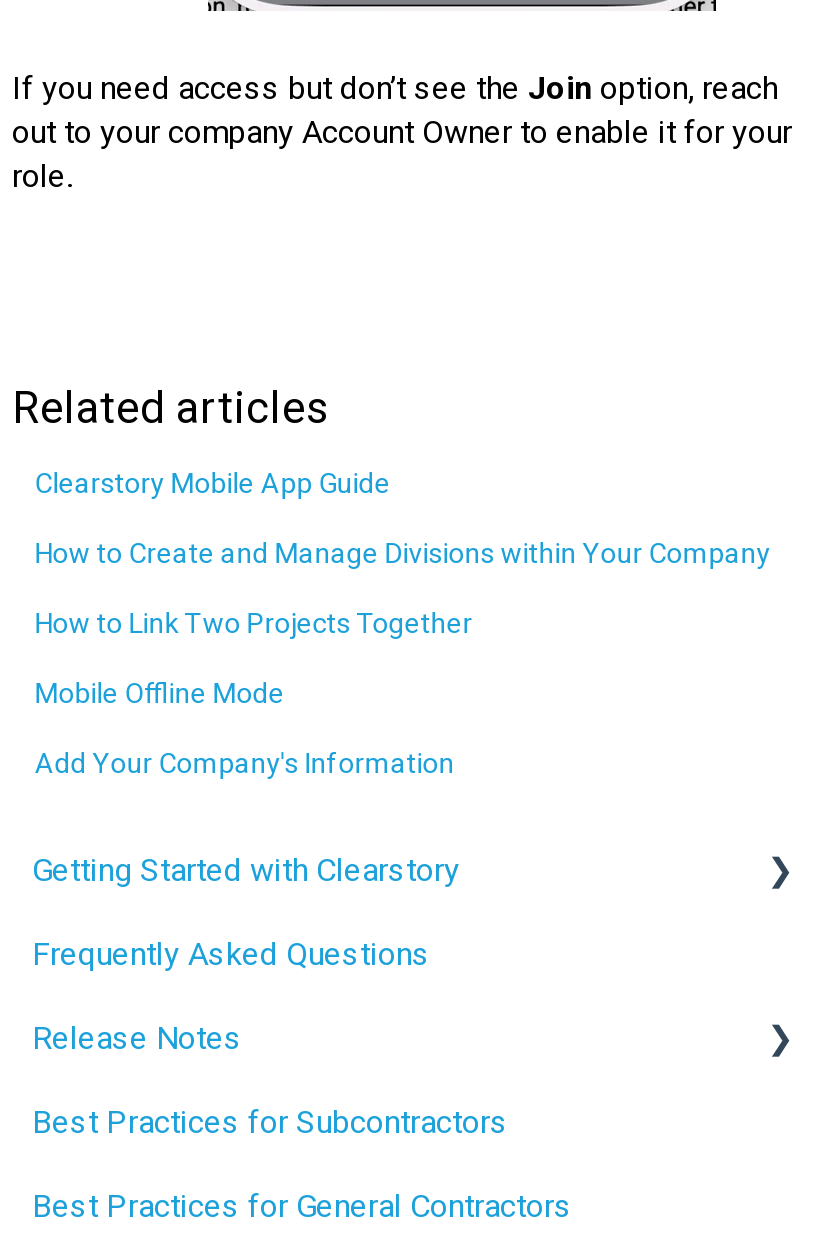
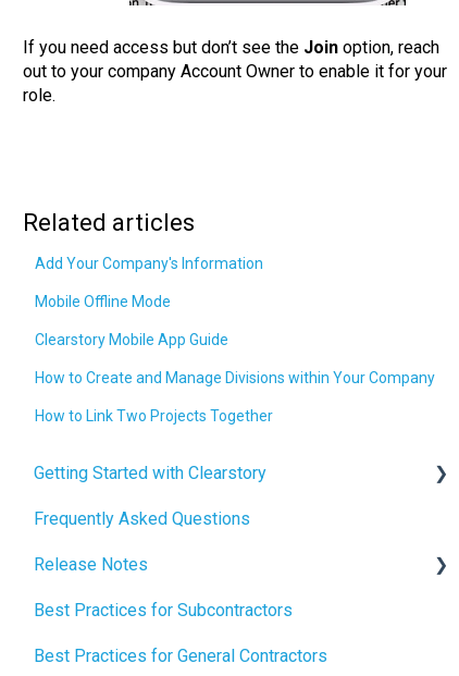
moved [34,467,770,639] -> [35,331,435,424]: Clearstory Mobile App Guide | How to Create and Manage Divisions within Your Company | How to Link Two Projects Together
moved [34,677,454,779] -> [35,254,263,310]: Add Your Company's Information | Mobile Offline Mode

